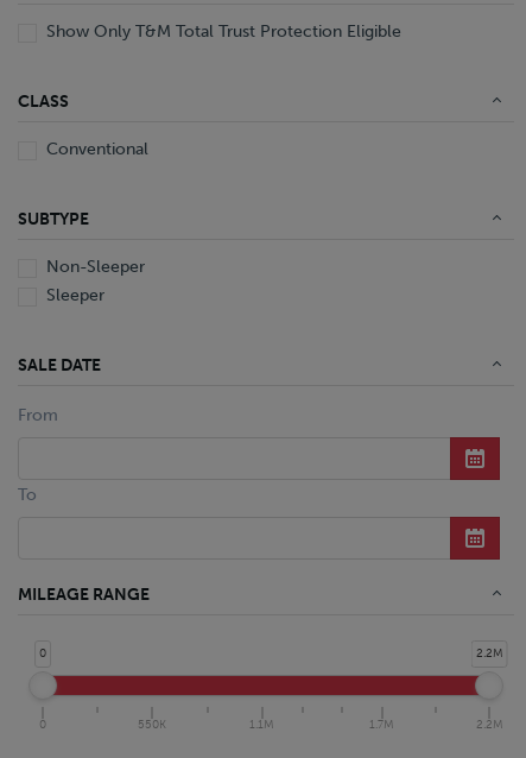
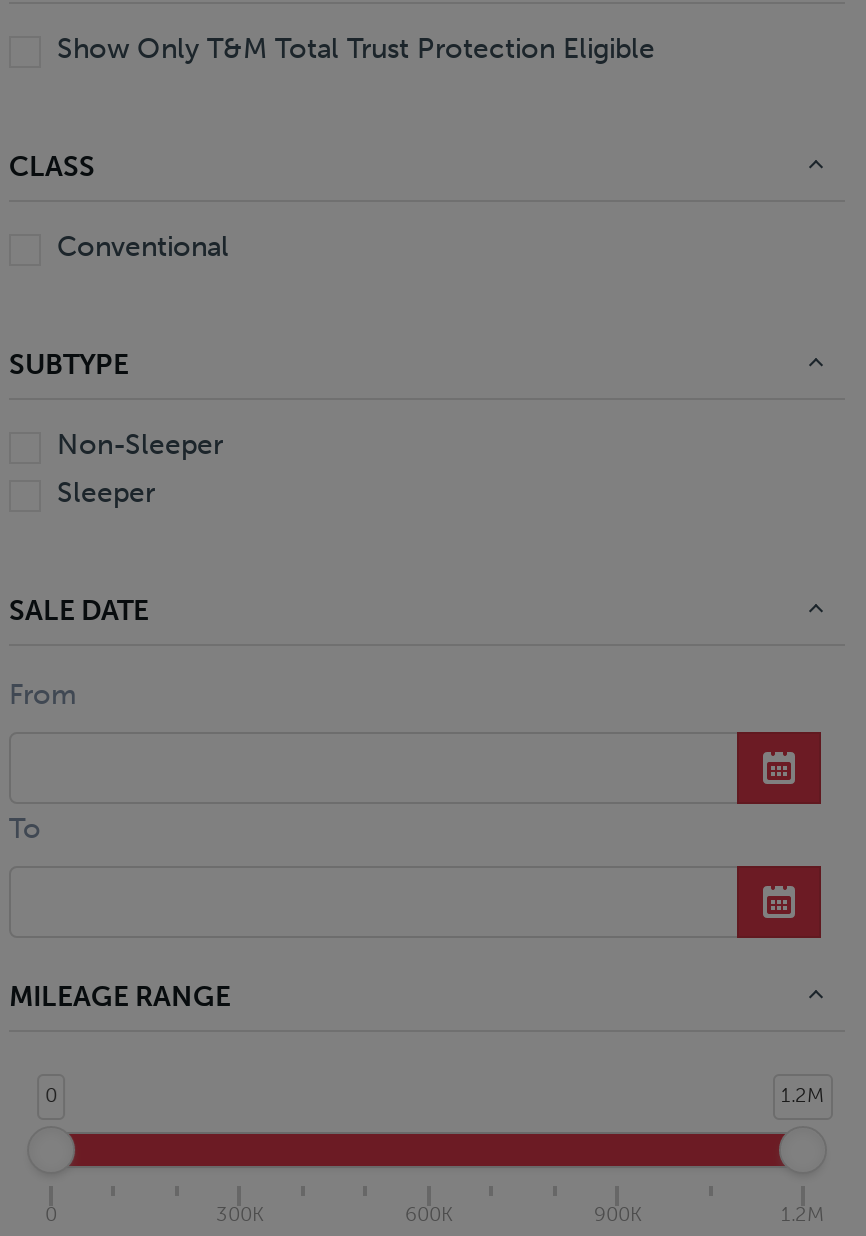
[476,646,503,660] 2.2M -> [781,1083,825,1107] 1.2M
[138,717,503,731] 550K | 1.1M | 1.7M | 2.2M -> [216,1203,825,1227] 300K | 600K | 900K | 1.2M

